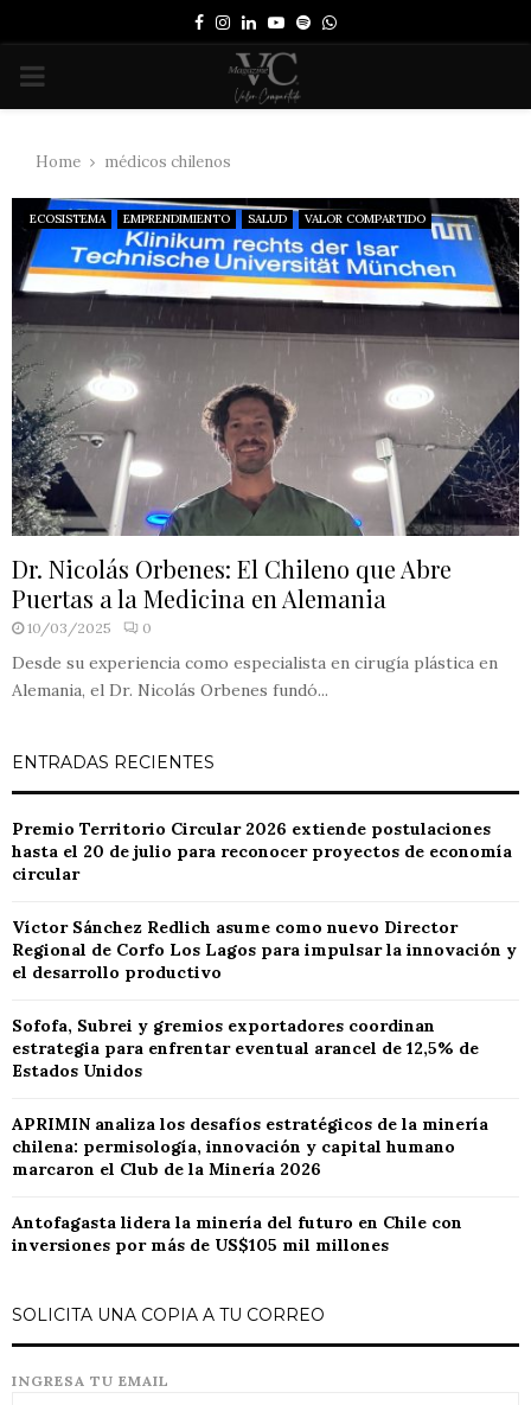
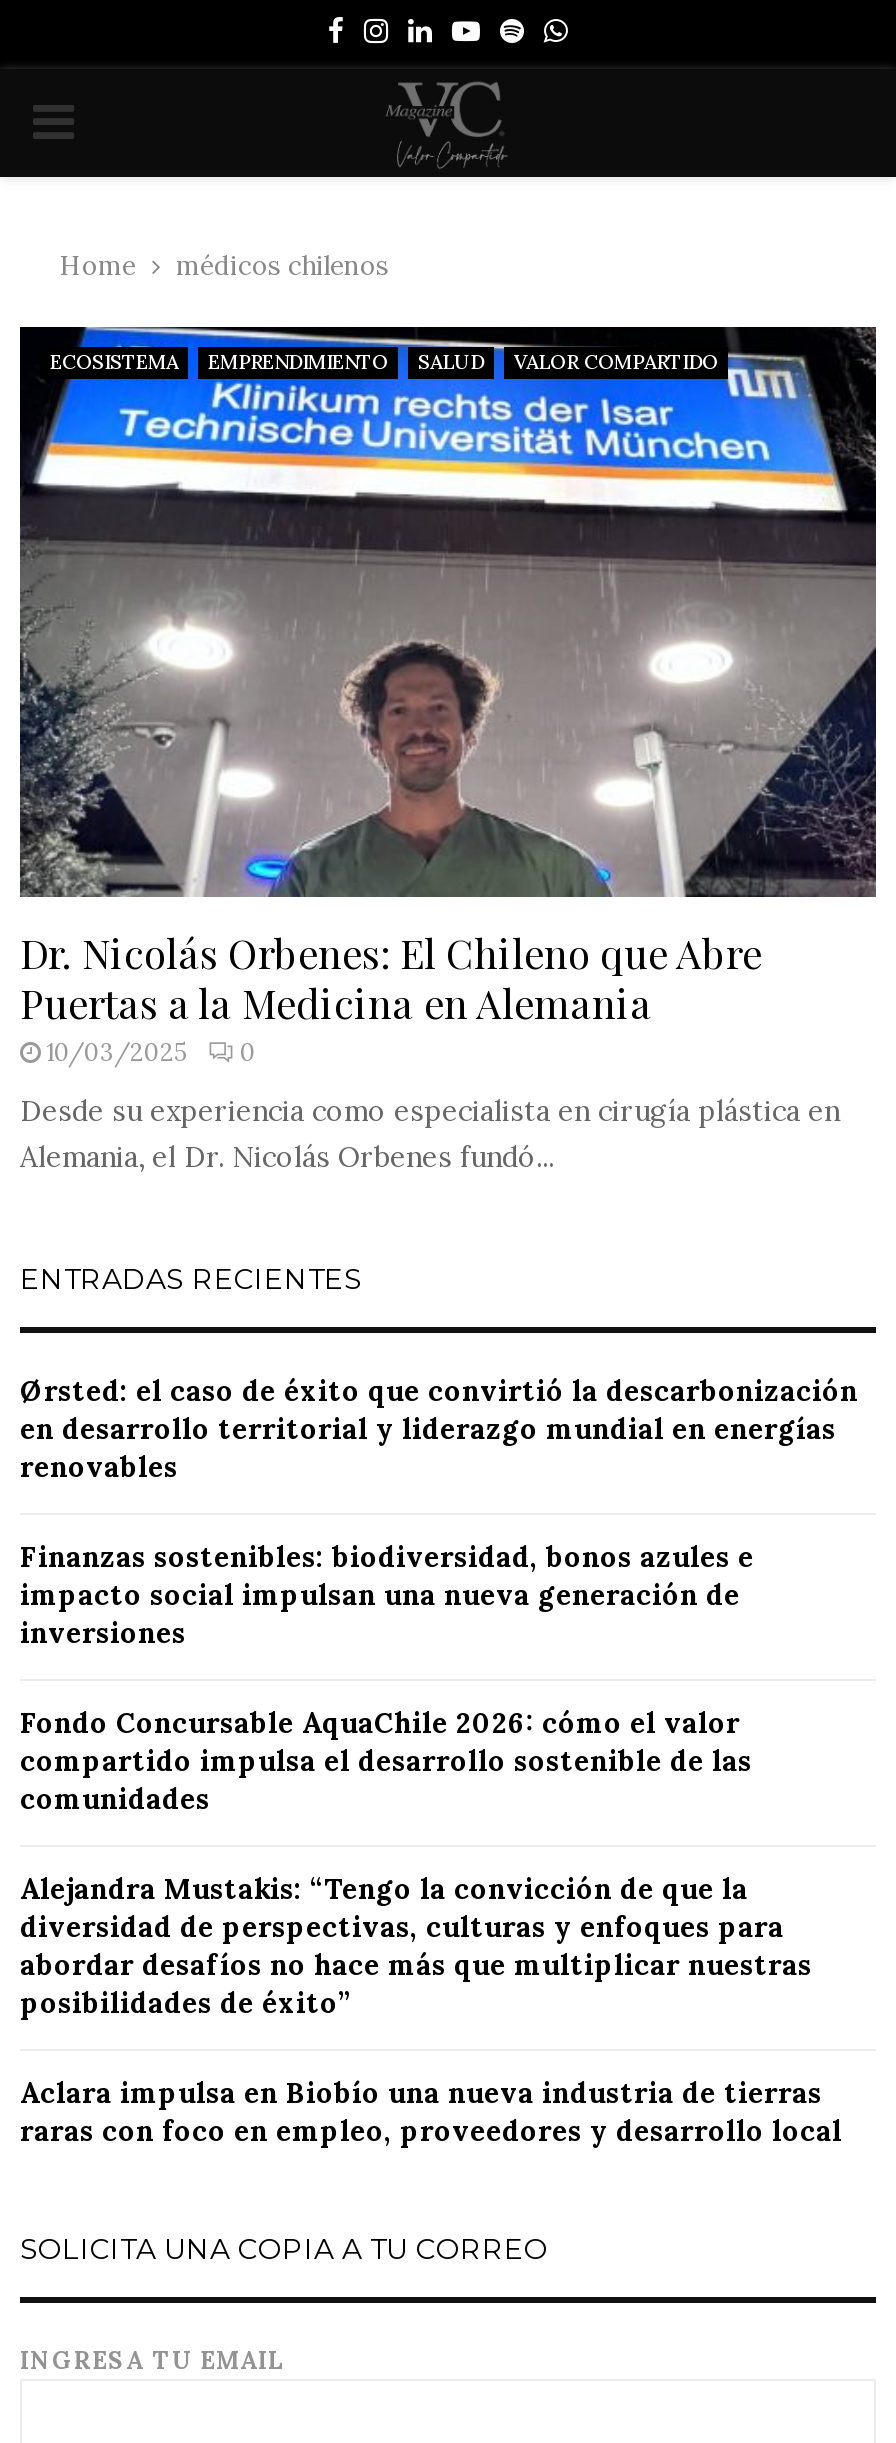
[12,818,512,885] Premio Territorio Circular 2026 extiende postulaciones | hasta el 20 de julio para reconocer proyectos de economía | circular -> [20,1374,858,1486] Ørsted: el caso de éxito que convirtió la descarbonización | en desarrollo territorial y liderazgo mundial en energías | renovables
[12,917,517,983] Víctor Sánchez Redlich asume como nuevo Director | Regional de Corfo Los Lagos para impulsar la innovación y | el desarrollo productivo -> [20,1540,754,1652] Finanzas sostenibles: biodiversidad, bonos azules e | impacto social impulsan una nueva generación de | inversiones
[12,1015,479,1082] Sofofa, Subrei y gremios exportadores coordinan | estrategia para enfrentar eventual arancel de 12,5% de | Estados Unidos -> [20,1706,752,1818] Fondo Concursable AquaChile 2026: cómo el valor | compartido impulsa el desarrollo sostenible de las | comunidades
[12,1114,488,1180] APRIMIN analiza los desafíos estratégicos de la minería | chilena: permisología, innovación y capital humano | marcaron el Club de la Minería 2026 -> [20,1872,812,2022] Alejandra Mustakis: “Tengo la convicción de que la | diversidad de perspectivas, culturas y enfoques para | abordar desafíos no hace más que multiplicar nuestras | posibilidades de éxito”
[12,1212,462,1256] Antofagasta lidera la minería del futuro en Chile con | inversiones por más de US$105 mil millones -> [20,2076,842,2150] Aclara impulsa en Biobío una nueva industria de tierras | raras con foco en empleo, proveedores y desarrollo local

